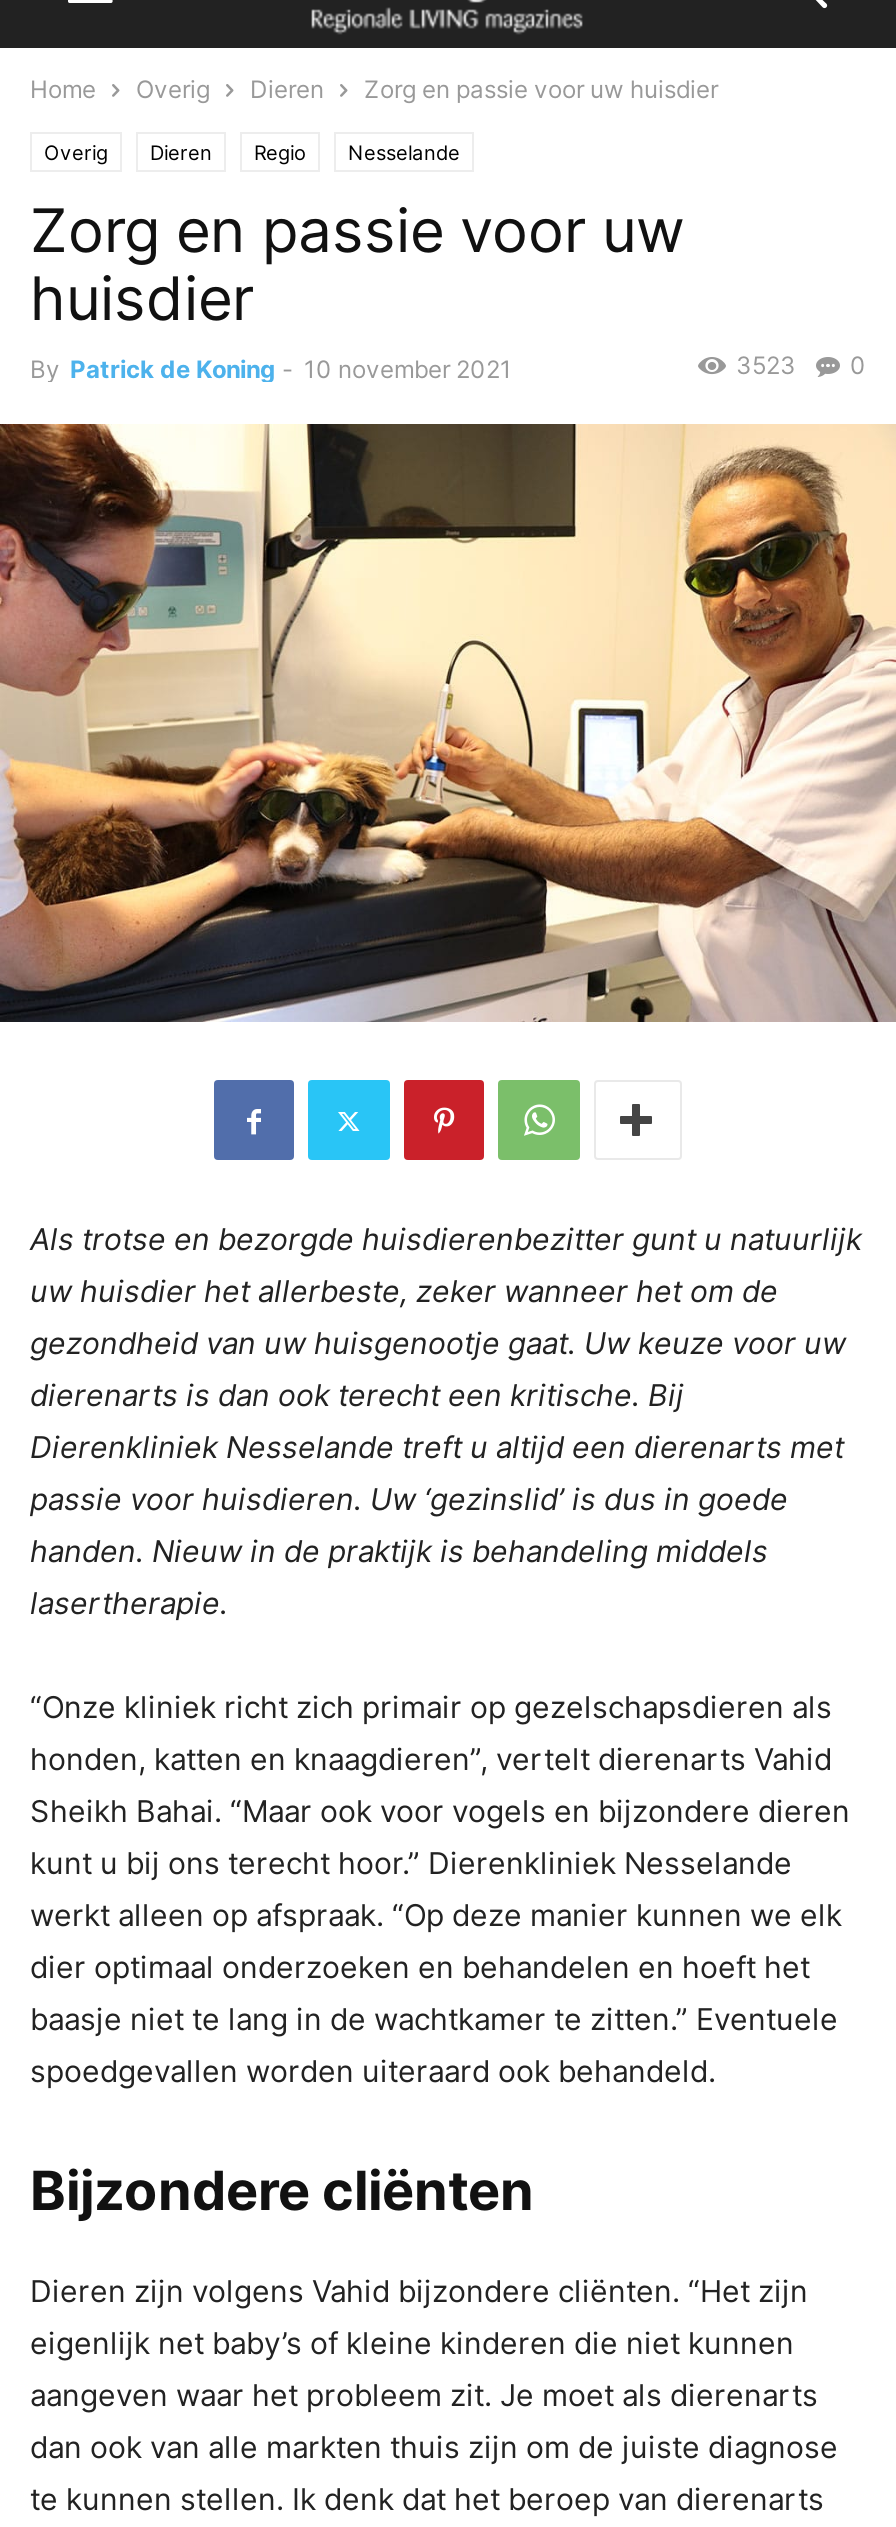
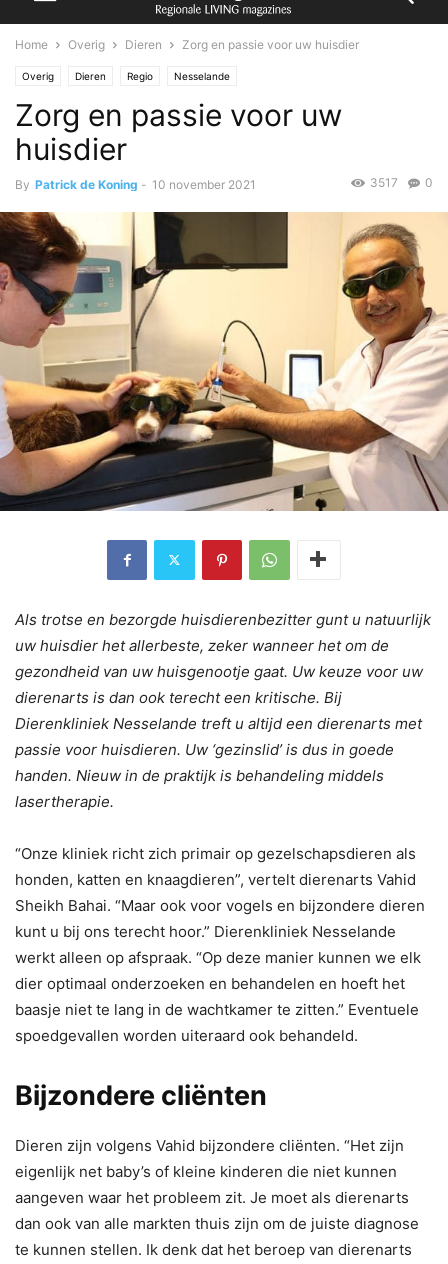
[736,350,866,380] 3523 0 -> [370,175,433,190] 3517 0

